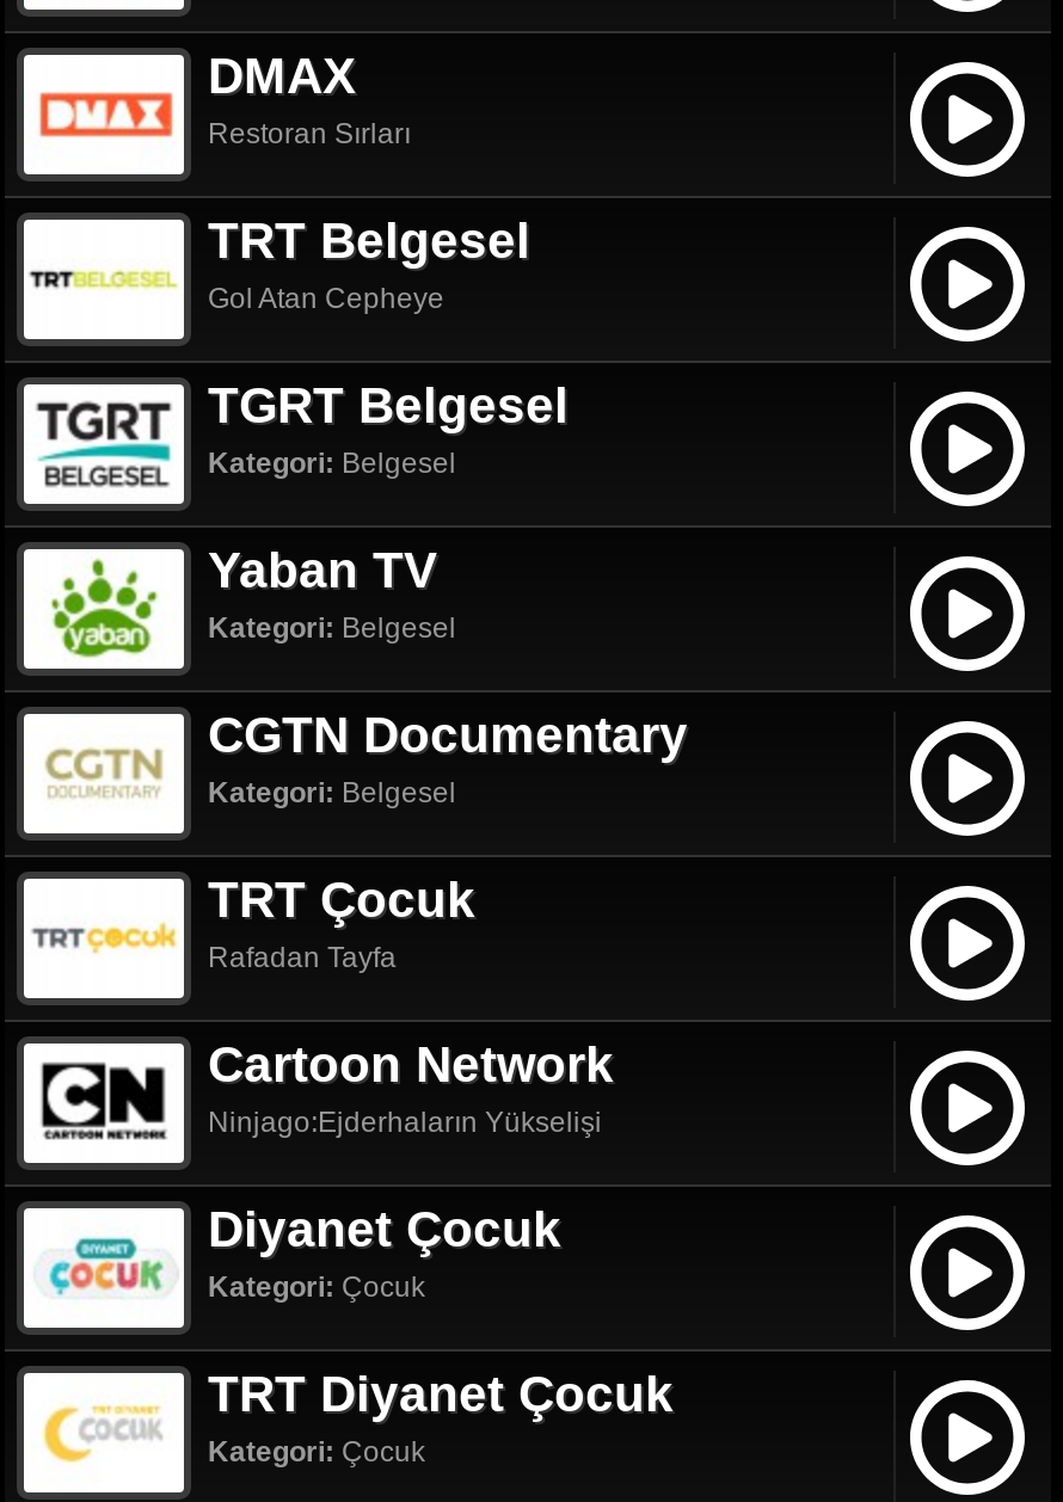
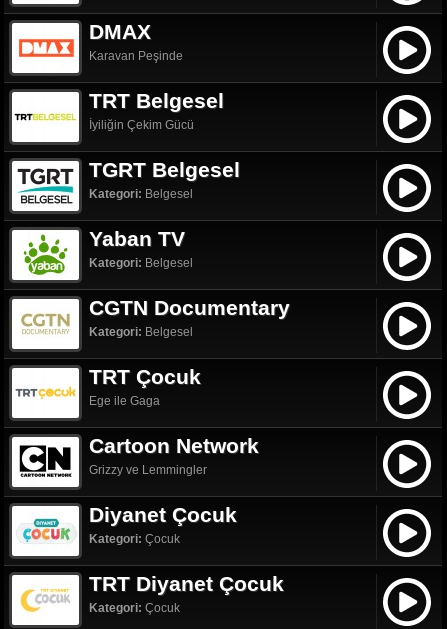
[208,117,411,150] Restoran Sırları -> [89,49,183,63] Karavan Peşinde
[208,282,444,315] Gol Atan Cepheye -> [89,118,194,132] İyiliğin Çekim Gücü
[208,941,397,974] Rafadan Tayfa -> [89,394,160,408] Ege ile Gaga
[208,1105,602,1139] Ninjago:Ejderhaların Yükselişi -> [89,463,207,477] Grizzy ve Lemmingler

